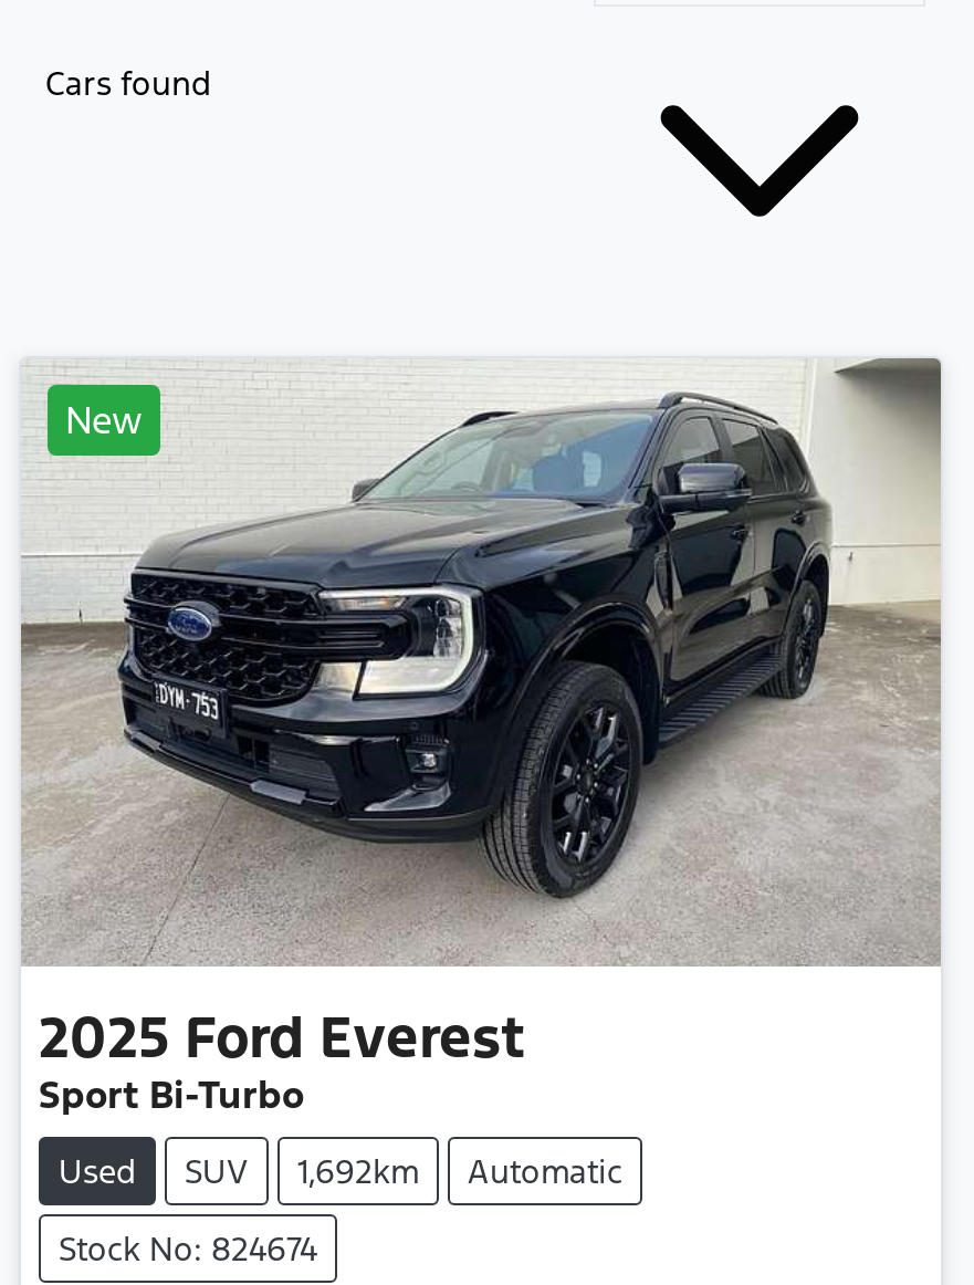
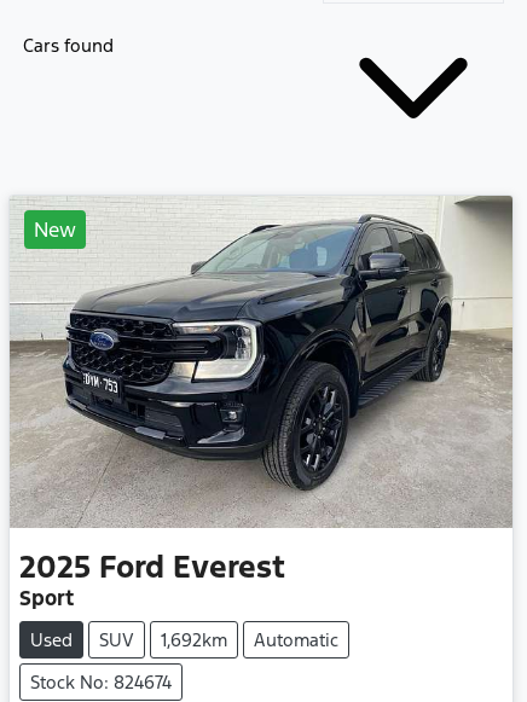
[39,1069,304,1118] Sport Bi-Turbo -> [19,584,74,611] Sport

